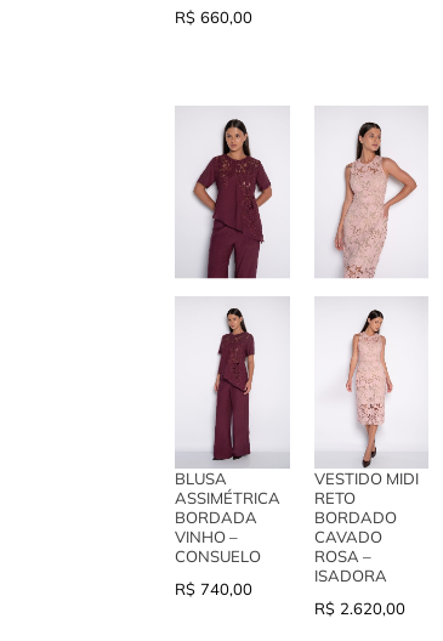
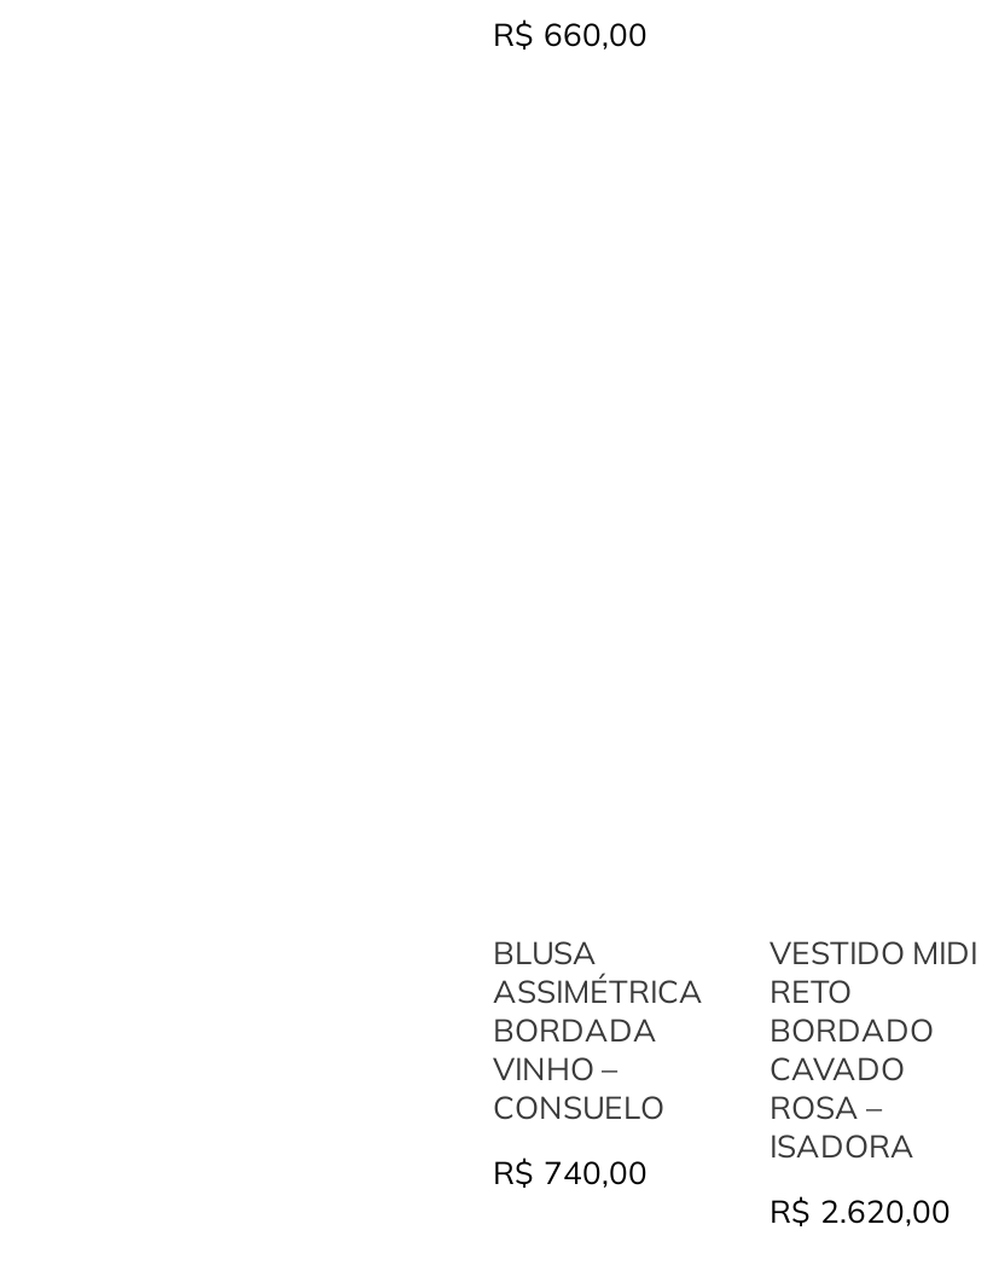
[175,107,289,280] [image] -> none
[316,107,427,279] [image] -> none
[175,296,290,469] [image] -> none
[314,297,428,469] [image] -> none

